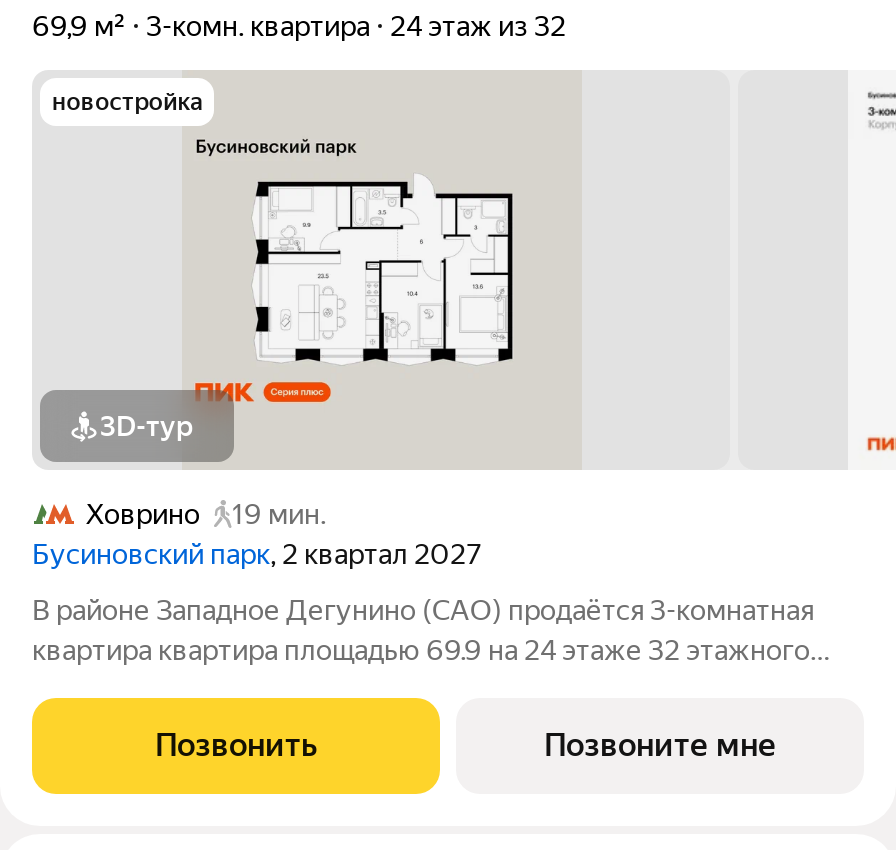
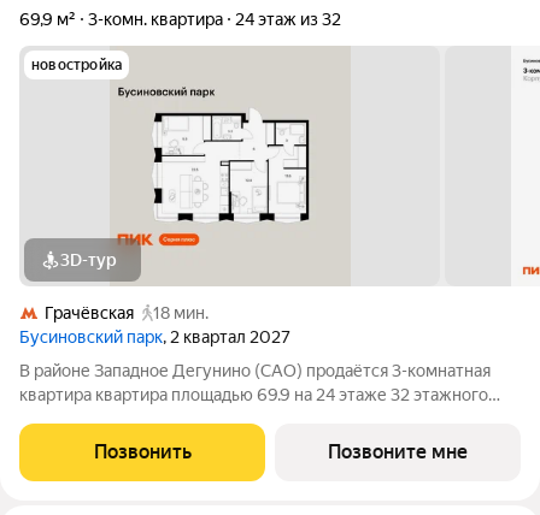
[86,498,326,530] Ховрино | 19 мин. -> [45,303,209,323] Грачёвская | 18 мин.

